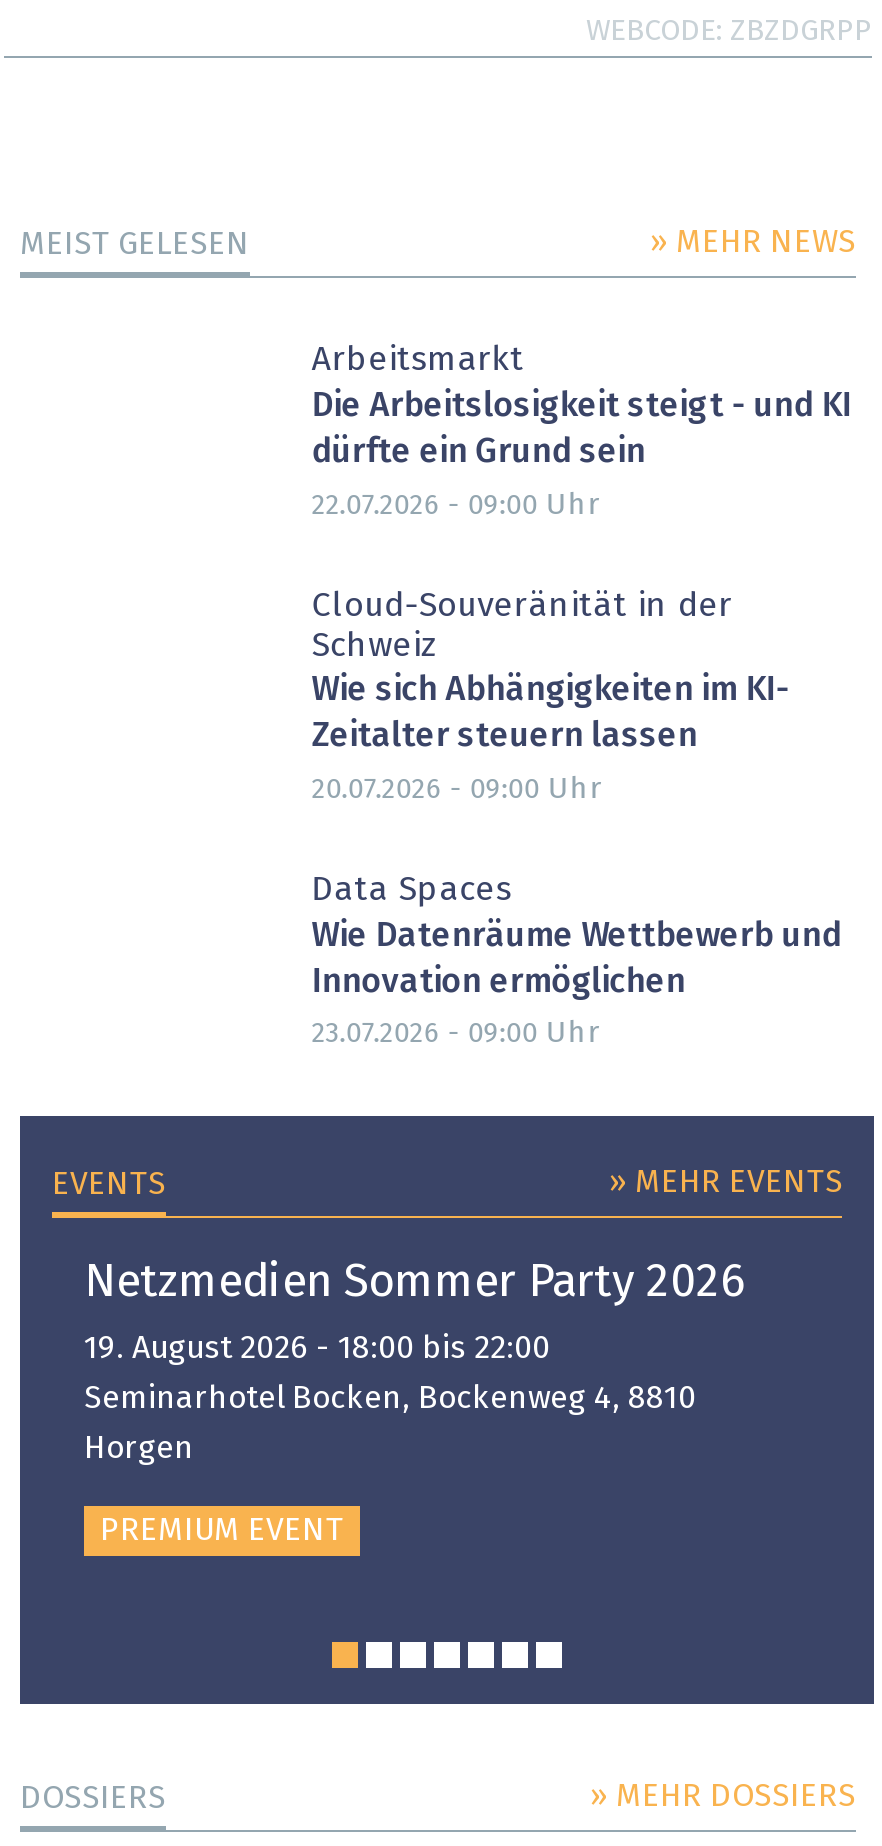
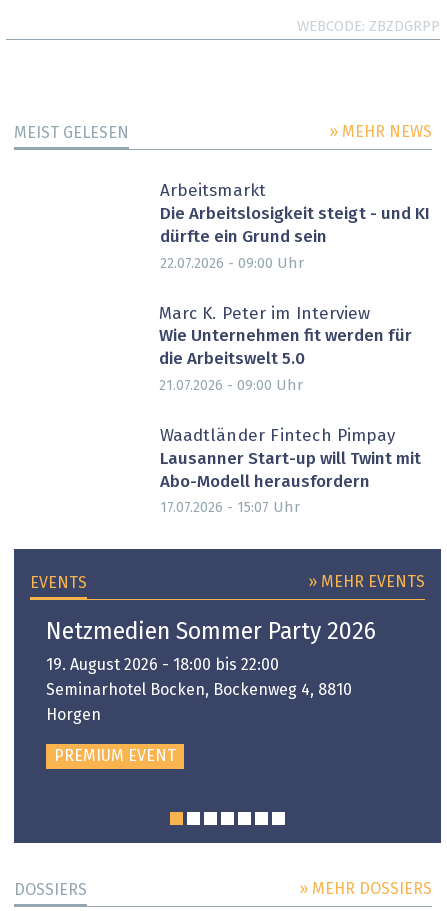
[312,589,790,755] Cloud-Souveränität in der | Schweiz | Wie sich Abhängigkeiten im KI- | Zeitalter steuern lassen -> [159,305,412,368] Marc K. Peter im Interview | Wie Unternehmen fit werden für | die Arbeitswelt 5.0
[312,774,602,804] 20.07.2026 - 09:00 Uhr -> [159,378,303,393] 21.07.2026 - 09:00 Uhr
[312,874,842,1000] Data Spaces | Wie Datenräume Wettbewerb und | Innovation ermöglichen -> [160,428,421,491] Waadtländer Fintech Pimpay | Lausanner Start-up will Twint mit | Abo-Modell herausfordern
[312,1019,600,1049] 23.07.2026 - 09:00 Uhr -> [160,500,300,515] 17.07.2026 - 15:07 Uhr

